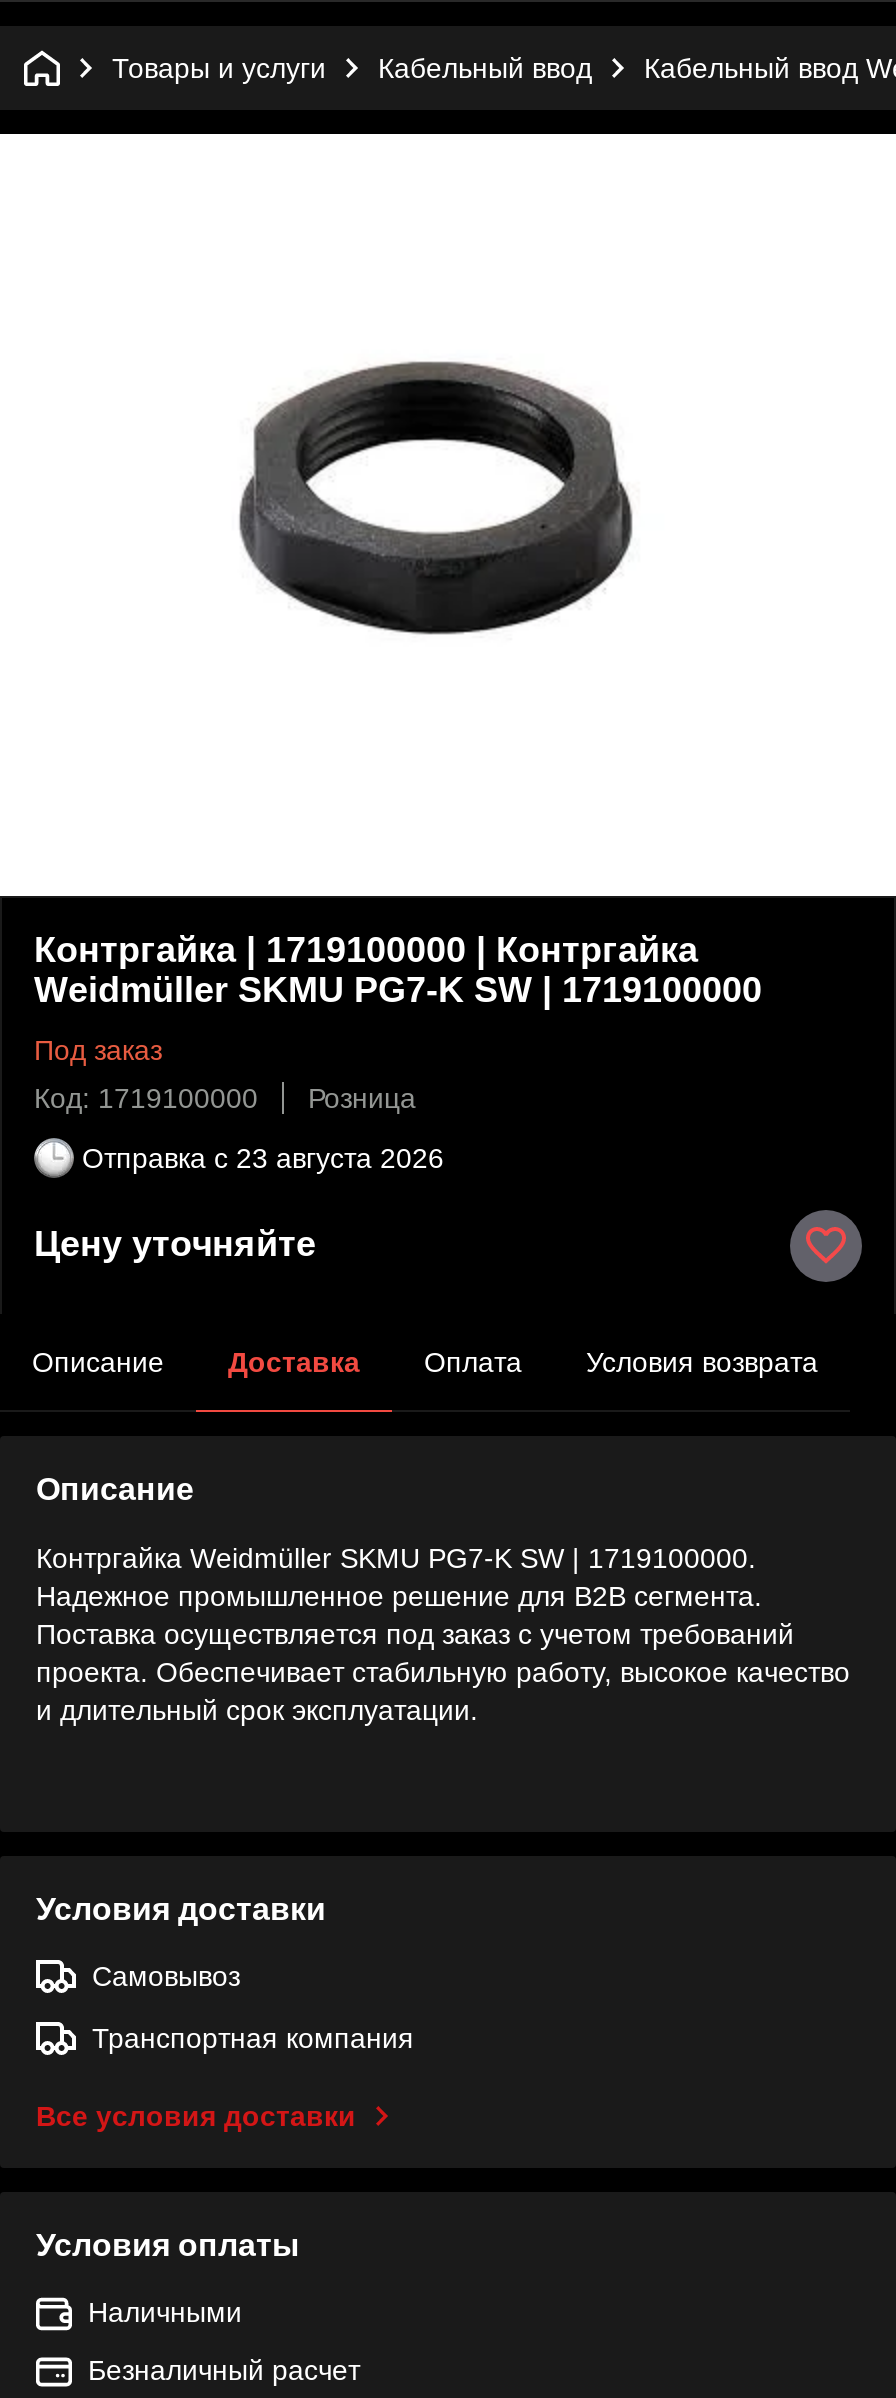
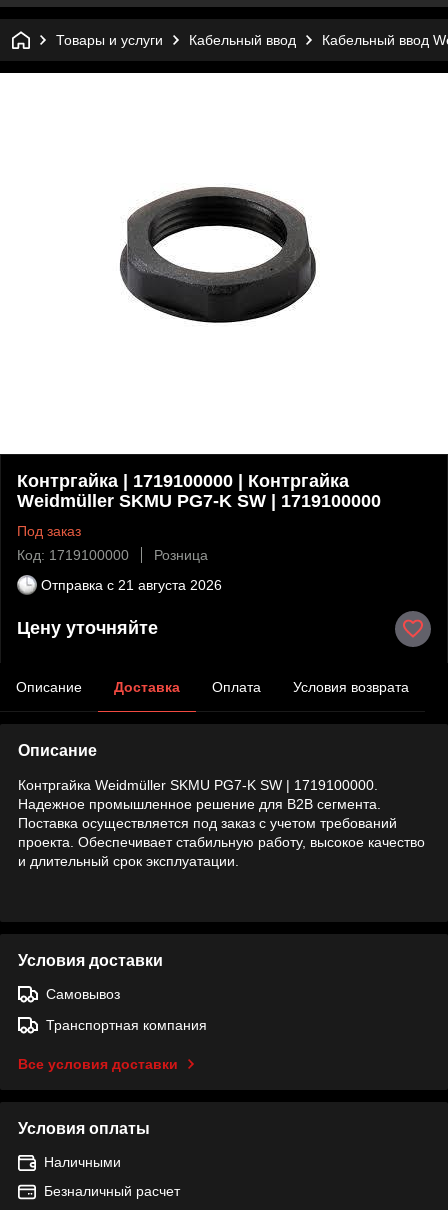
[82,1142,444,1174] Отправка с 23 августа 2026 -> [41,577,222,593] Отправка с 21 августа 2026

